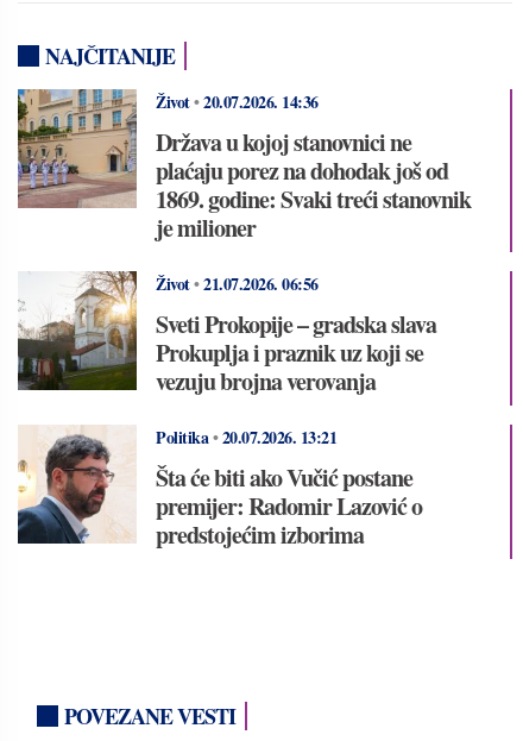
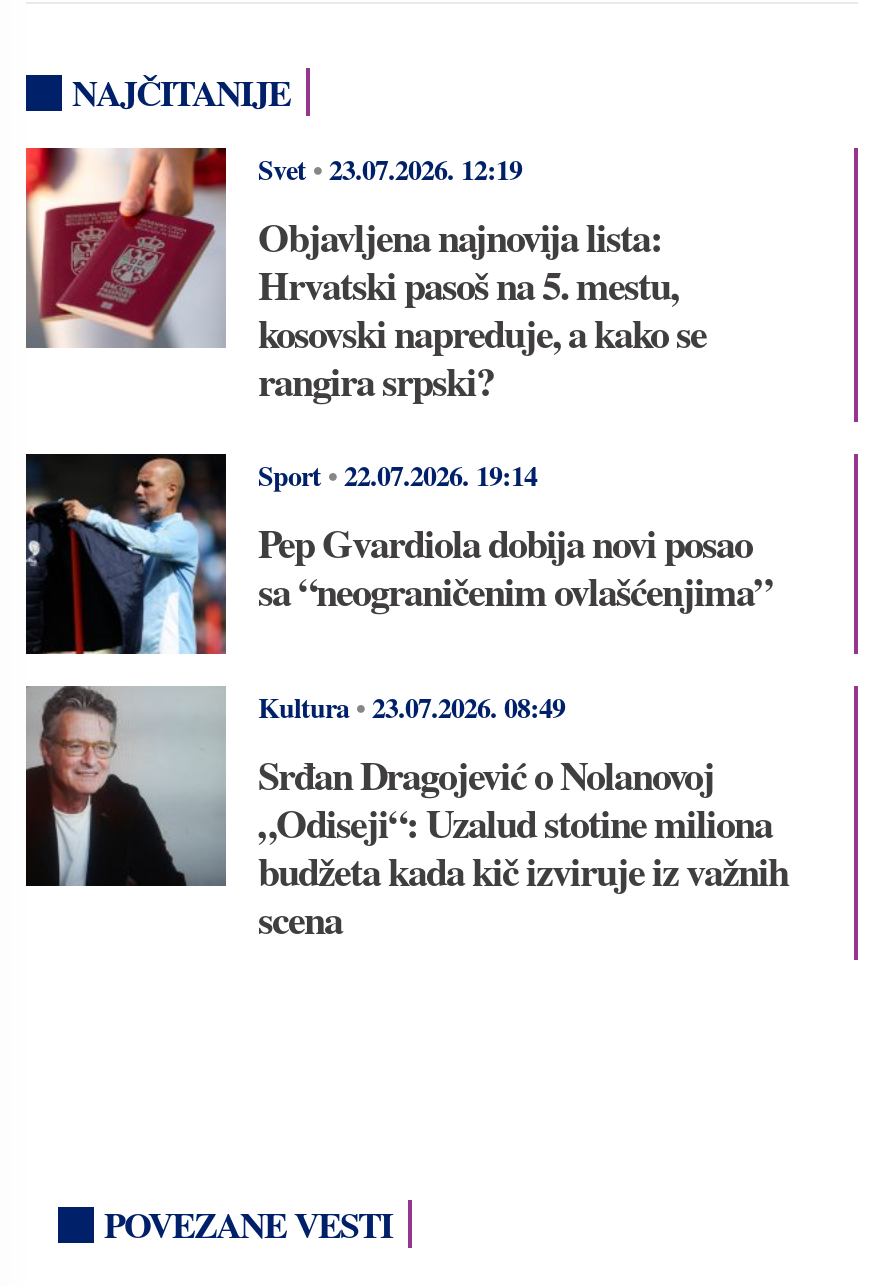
[17,88,471,245] [image] | Život •20.07.2026. 14:36 | Država u kojoj stanovnici ne | plaćaju porez na dohodak još od | 1869. godine: Svaki treći stanovnik | je milioner -> [24,146,706,410] [image] | Svet •23.07.2026. 12:19 | Objavljena najnovija lista: | Hrvatski pasoš na 5. mestu, | kosovski napreduje, a kako se | rangira srpski?
[17,270,436,398] [image] | Život • 21.07.2026. 06:56 | Sveti Prokopije – gradska slava | Prokuplja i praznik uz koji se | vezuju brojna verovanja -> [24,452,772,656] [image] | Sport •22.07.2026. 19:14 | Pep Gvardiola dobija novi posao | sa “neograničenim ovlašćenjima”
[17,409,422,552] [image] | Politika • 20.07.2026. 13:21 | Šta će biti ako Vučić postane | premijer: Radomir Lazović o | predstojećim izborima -> [24,684,788,948] [image] | Kultura •23.07.2026. 08:49 | Srđan Dragojević o Nolanovoj | „Odiseji“: Uzalud stotine miliona | budžeta kada kič izviruje iz važnih | scena

